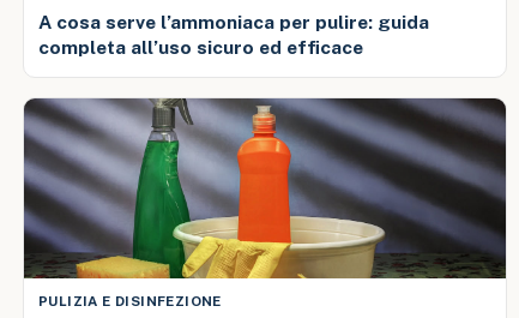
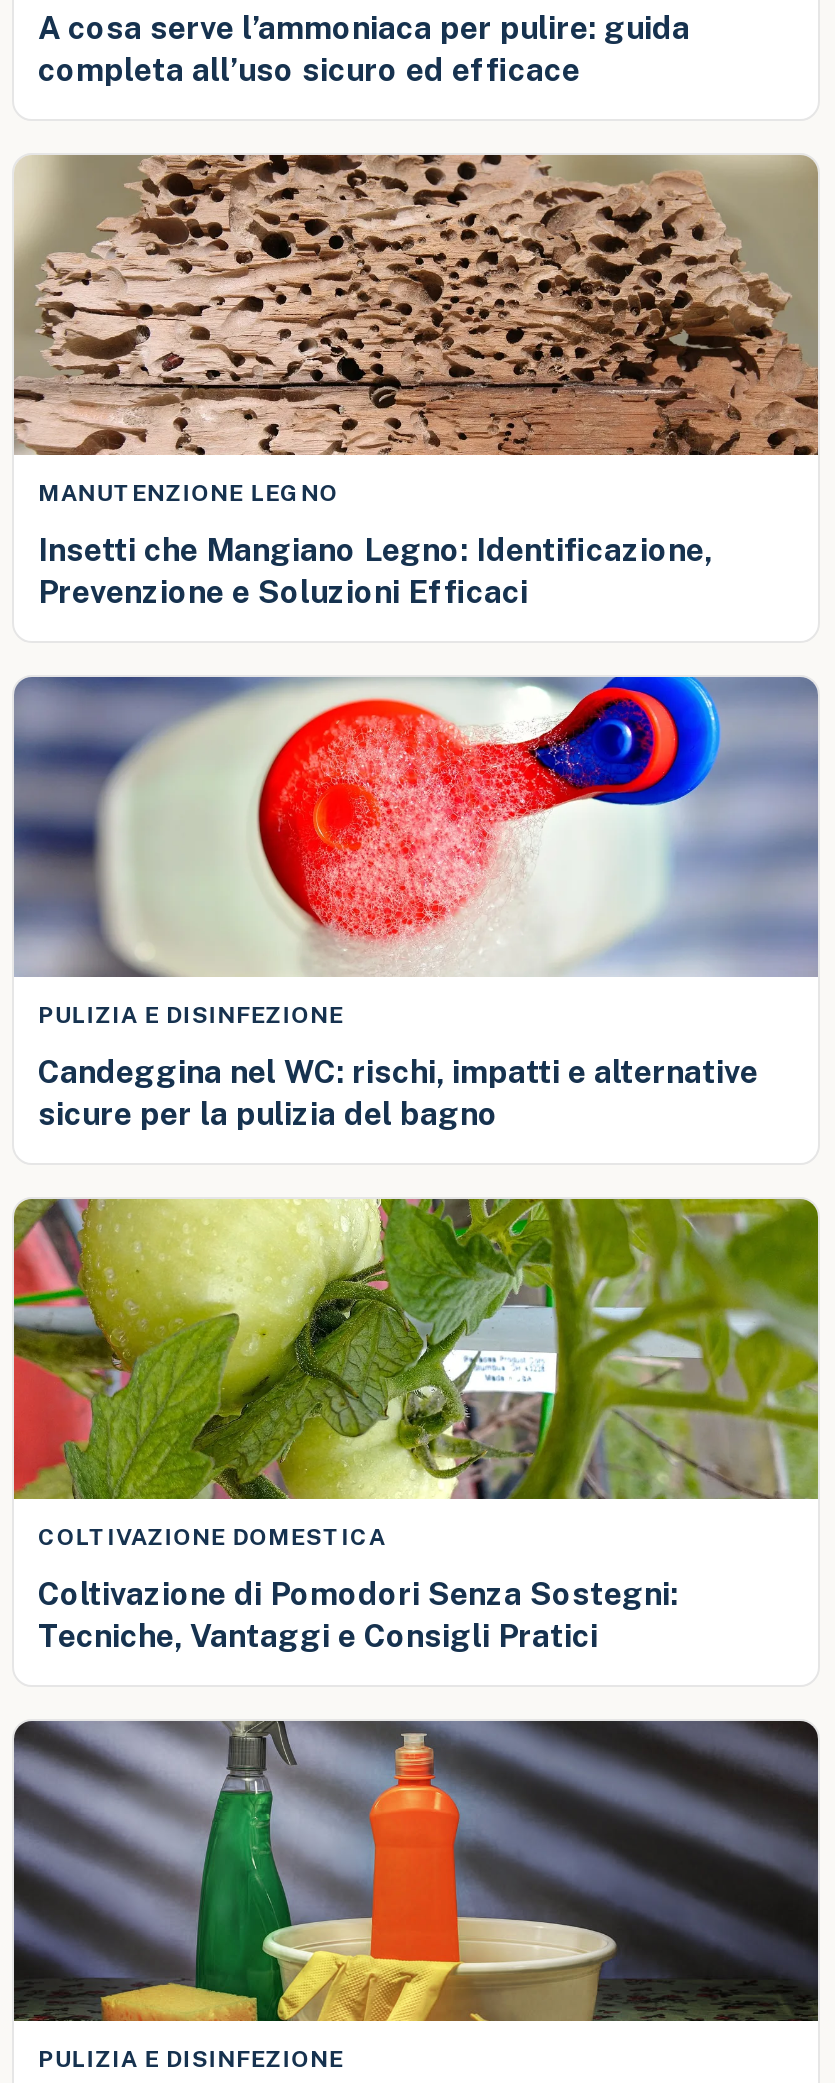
none -> [12,153,820,611] [image] | MANUTENZIONE LEGNO | Insetti che Mangiano Legno: Identificazione, | Prevenzione e Soluzioni Efficaci
none -> [12,675,820,1133] [image] | PULIZIA E DISINFEZIONE | Candeggina nel WC: rischi, impatti e alternative | sicure per la pulizia del bagno
none -> [12,1197,820,1655] [image] | COLTIVAZIONE DOMESTICA | Coltivazione di Pomodori Senza Sostegni: | Tecniche, Vantaggi e Consigli Pratici

